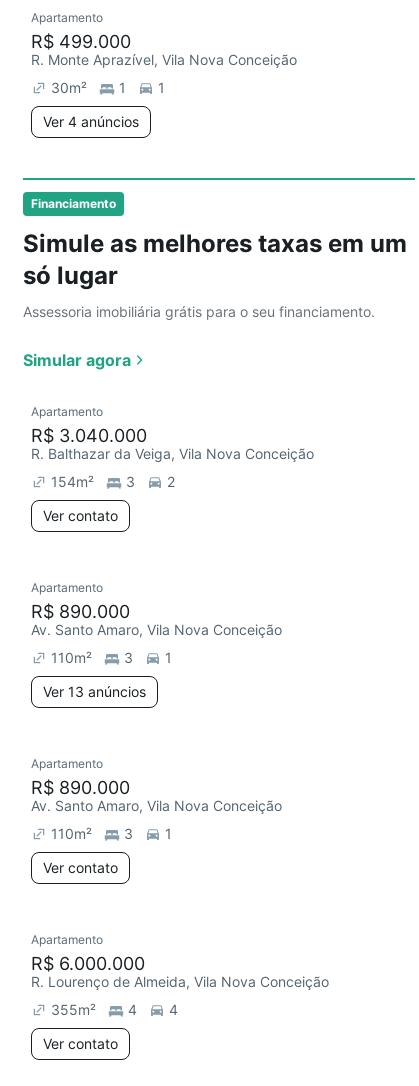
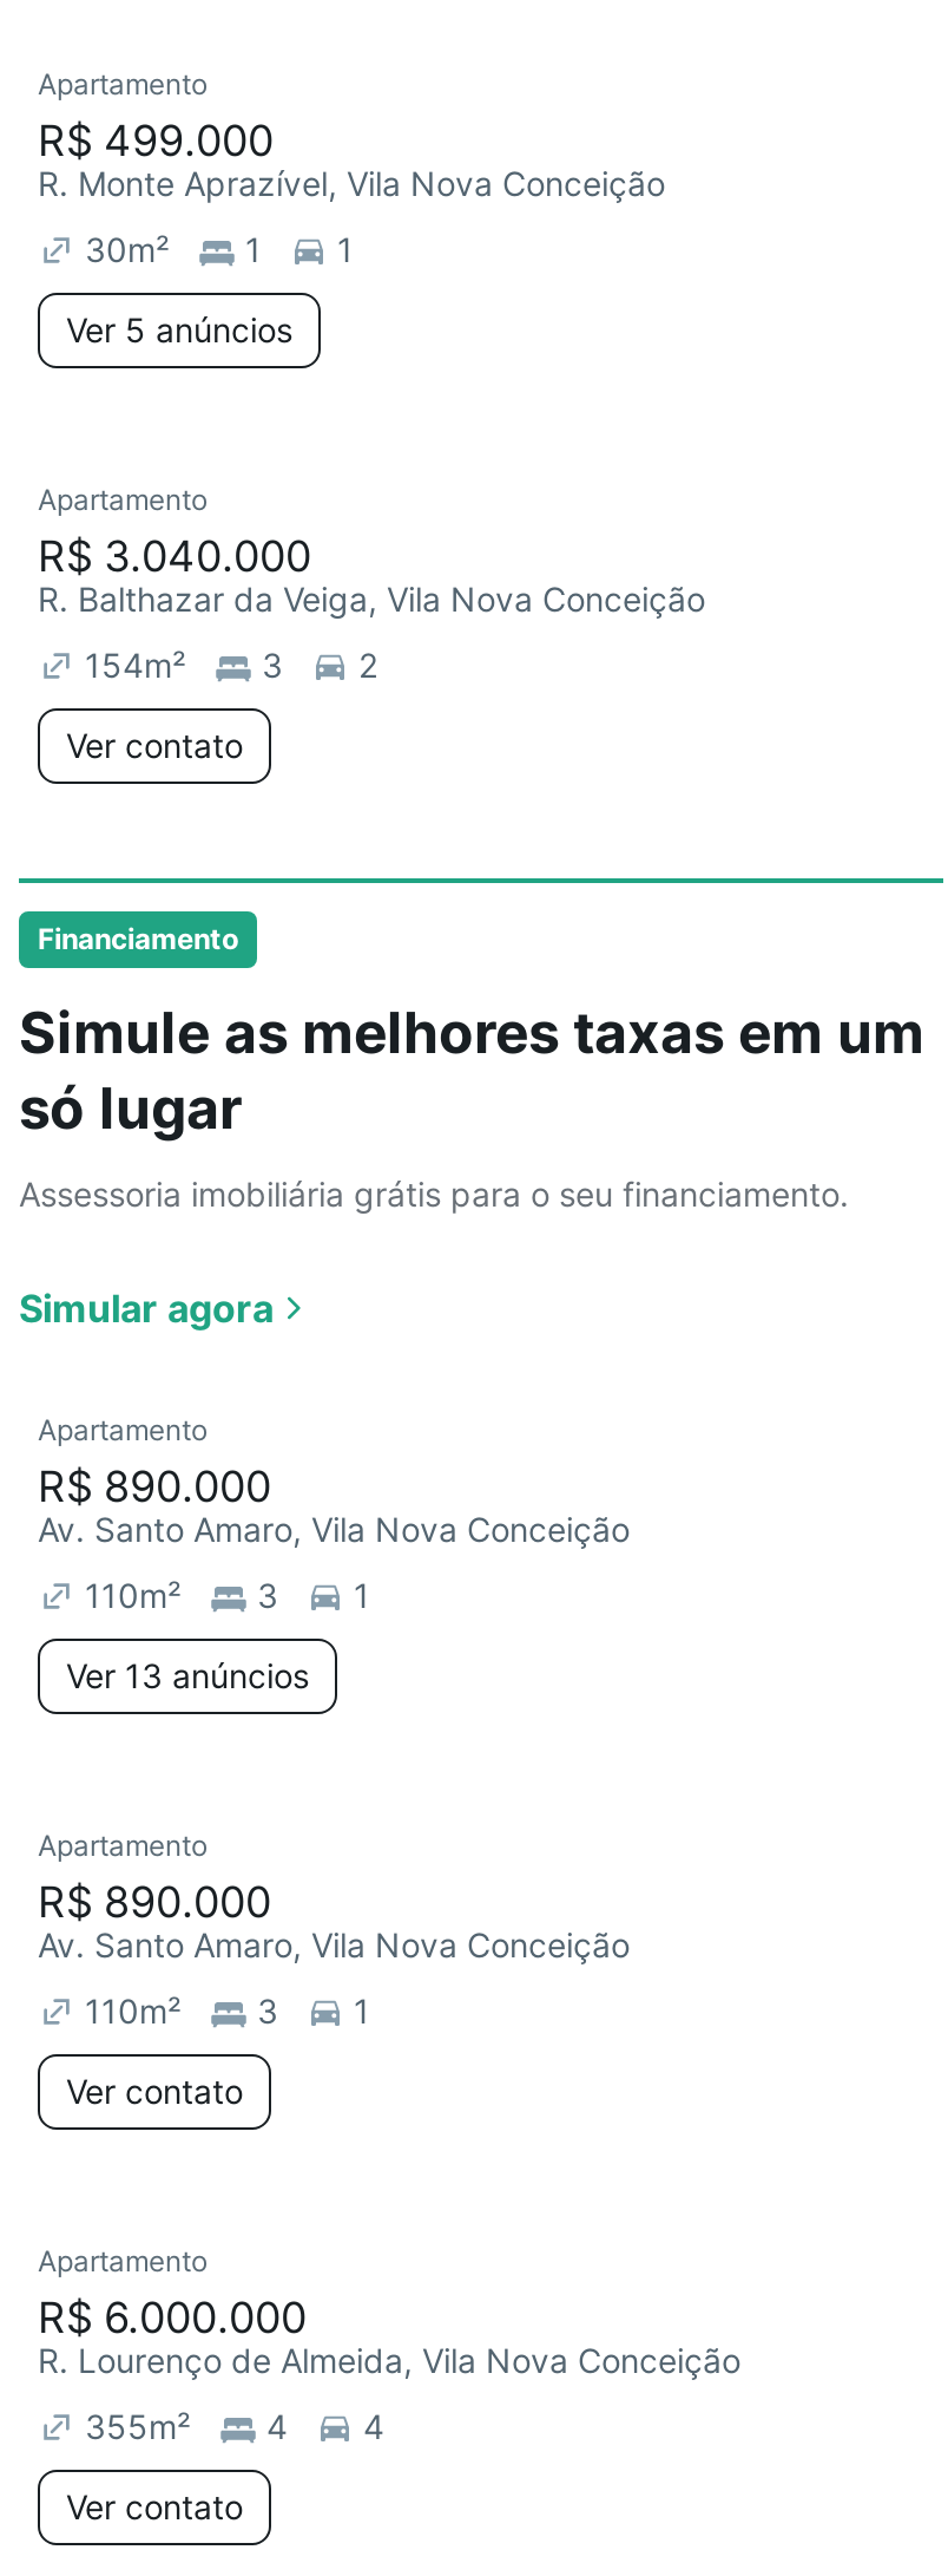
[43,113,139,130] Ver 4 anúncios -> [66,309,292,349] Ver 5 anúncios
moved [23,196,407,370] -> [19,921,924,1332]: Financiamento | Simule as melhores taxas em um | só lugar | Assessoria imobiliária grátis para o seu financiamento. | Simular agora
moved [31,404,314,524] -> [38,482,705,765]: Apartamento | R$ 3.040.000 | R. Balthazar da Veiga, Vila Nova Conceição | 3 | 2 | Ver contato

